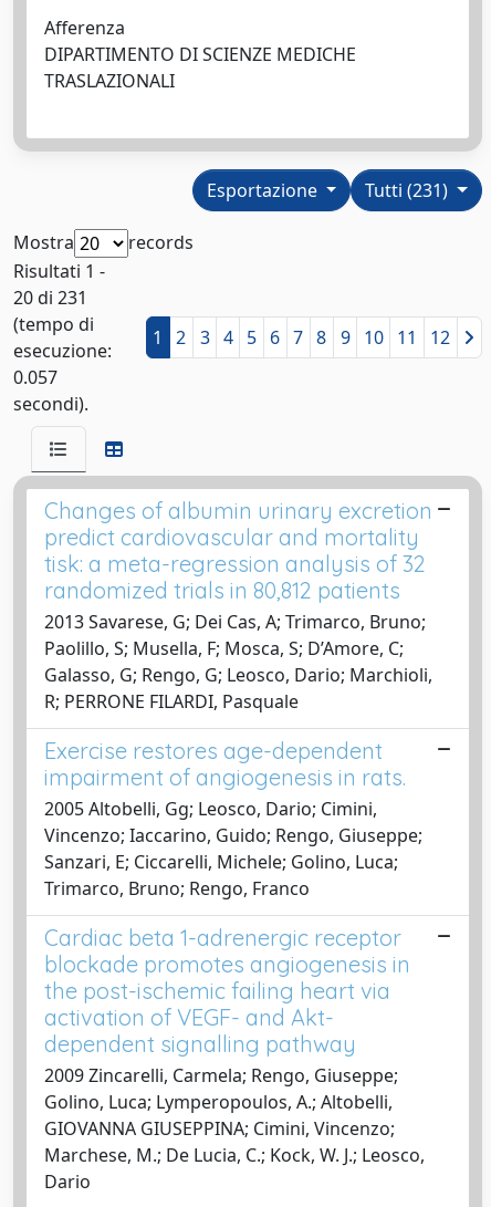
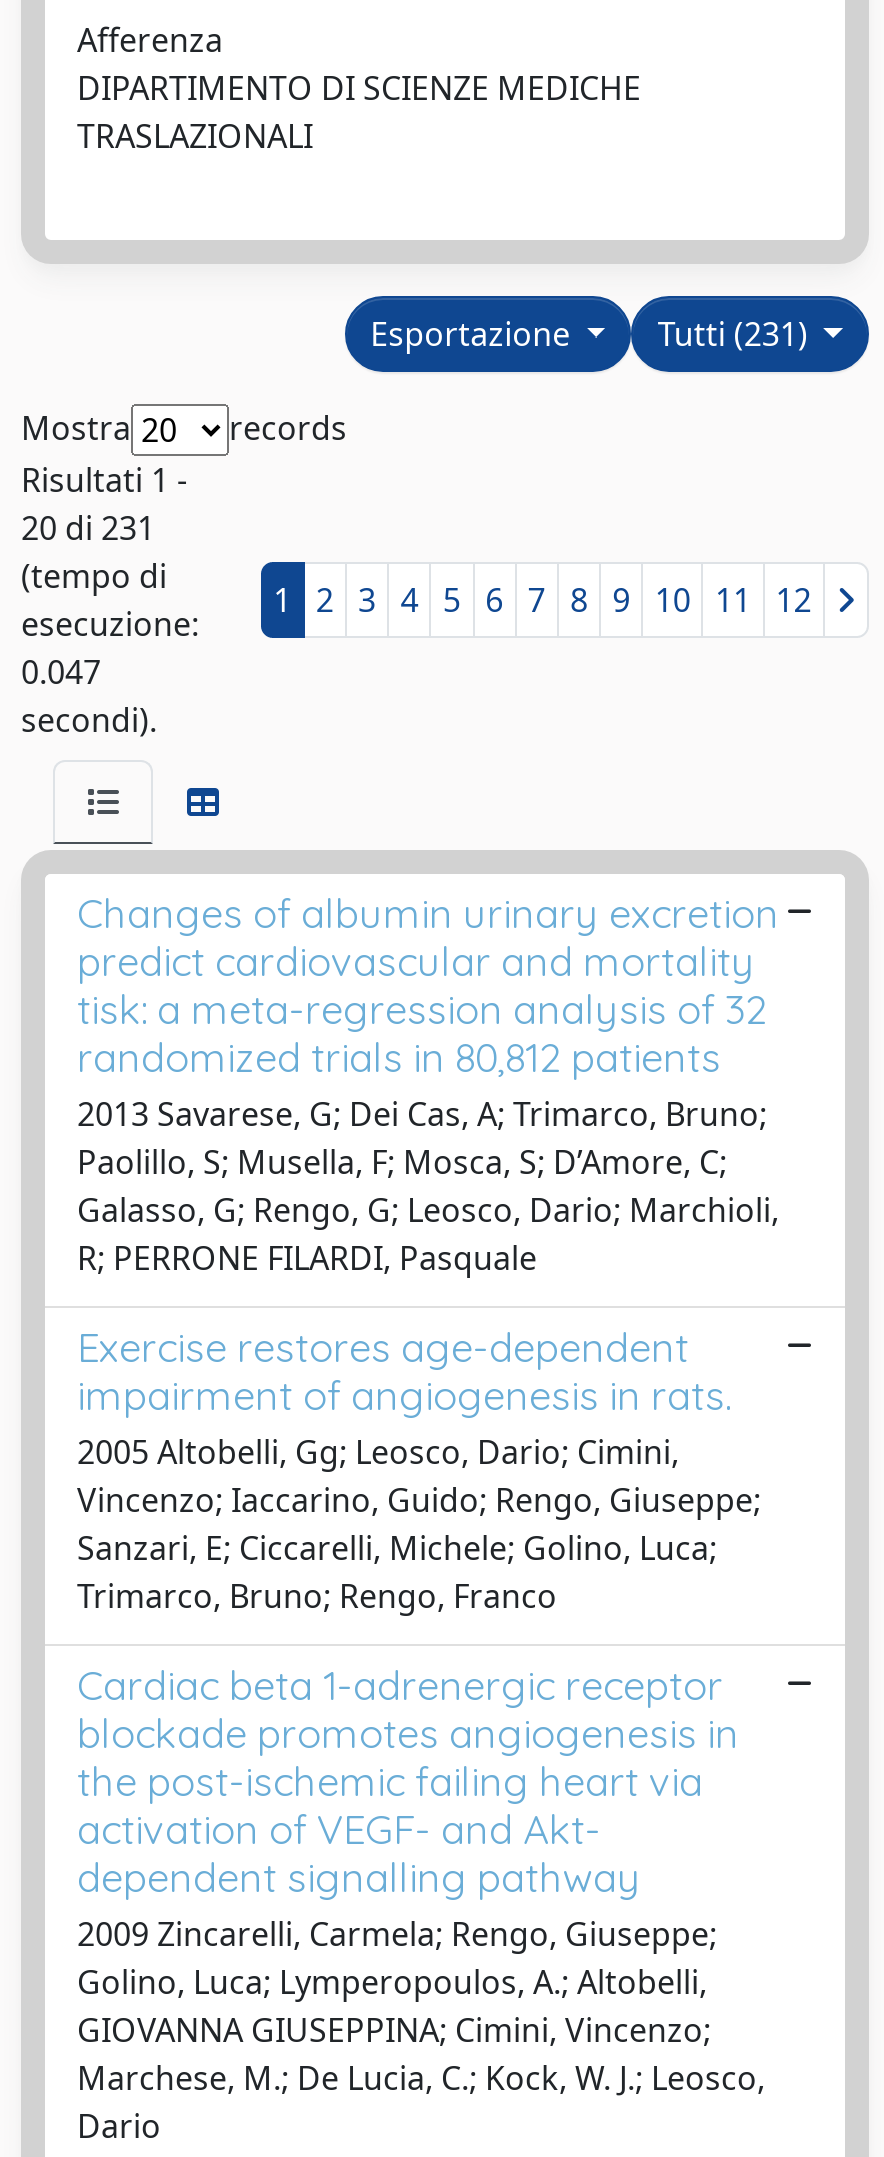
[13,365,58,389] 0.057 -> [21,650,101,694] 0.047

